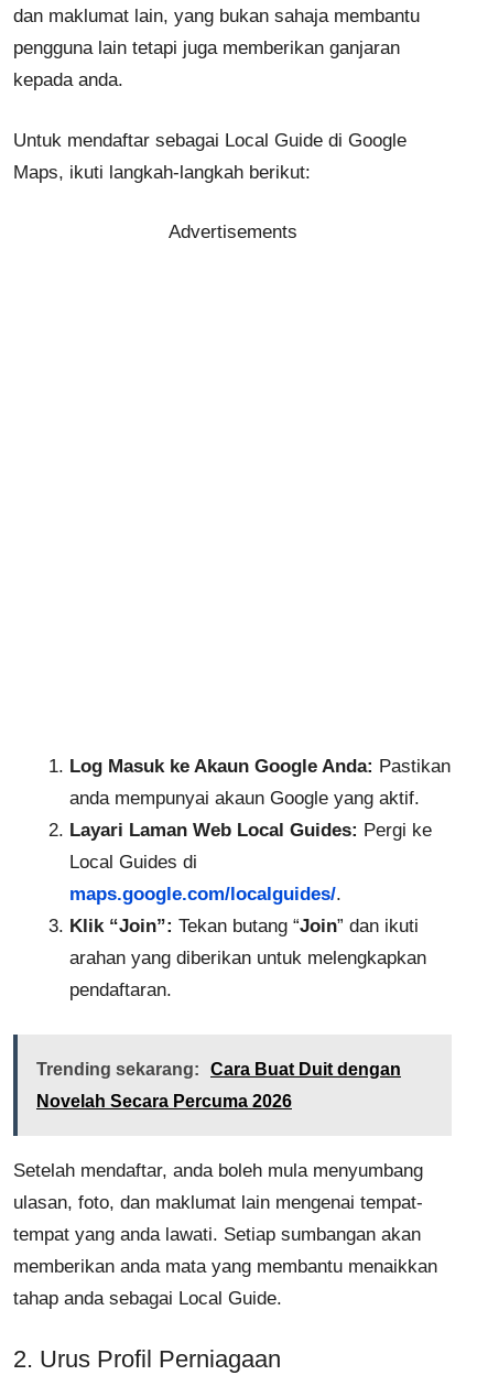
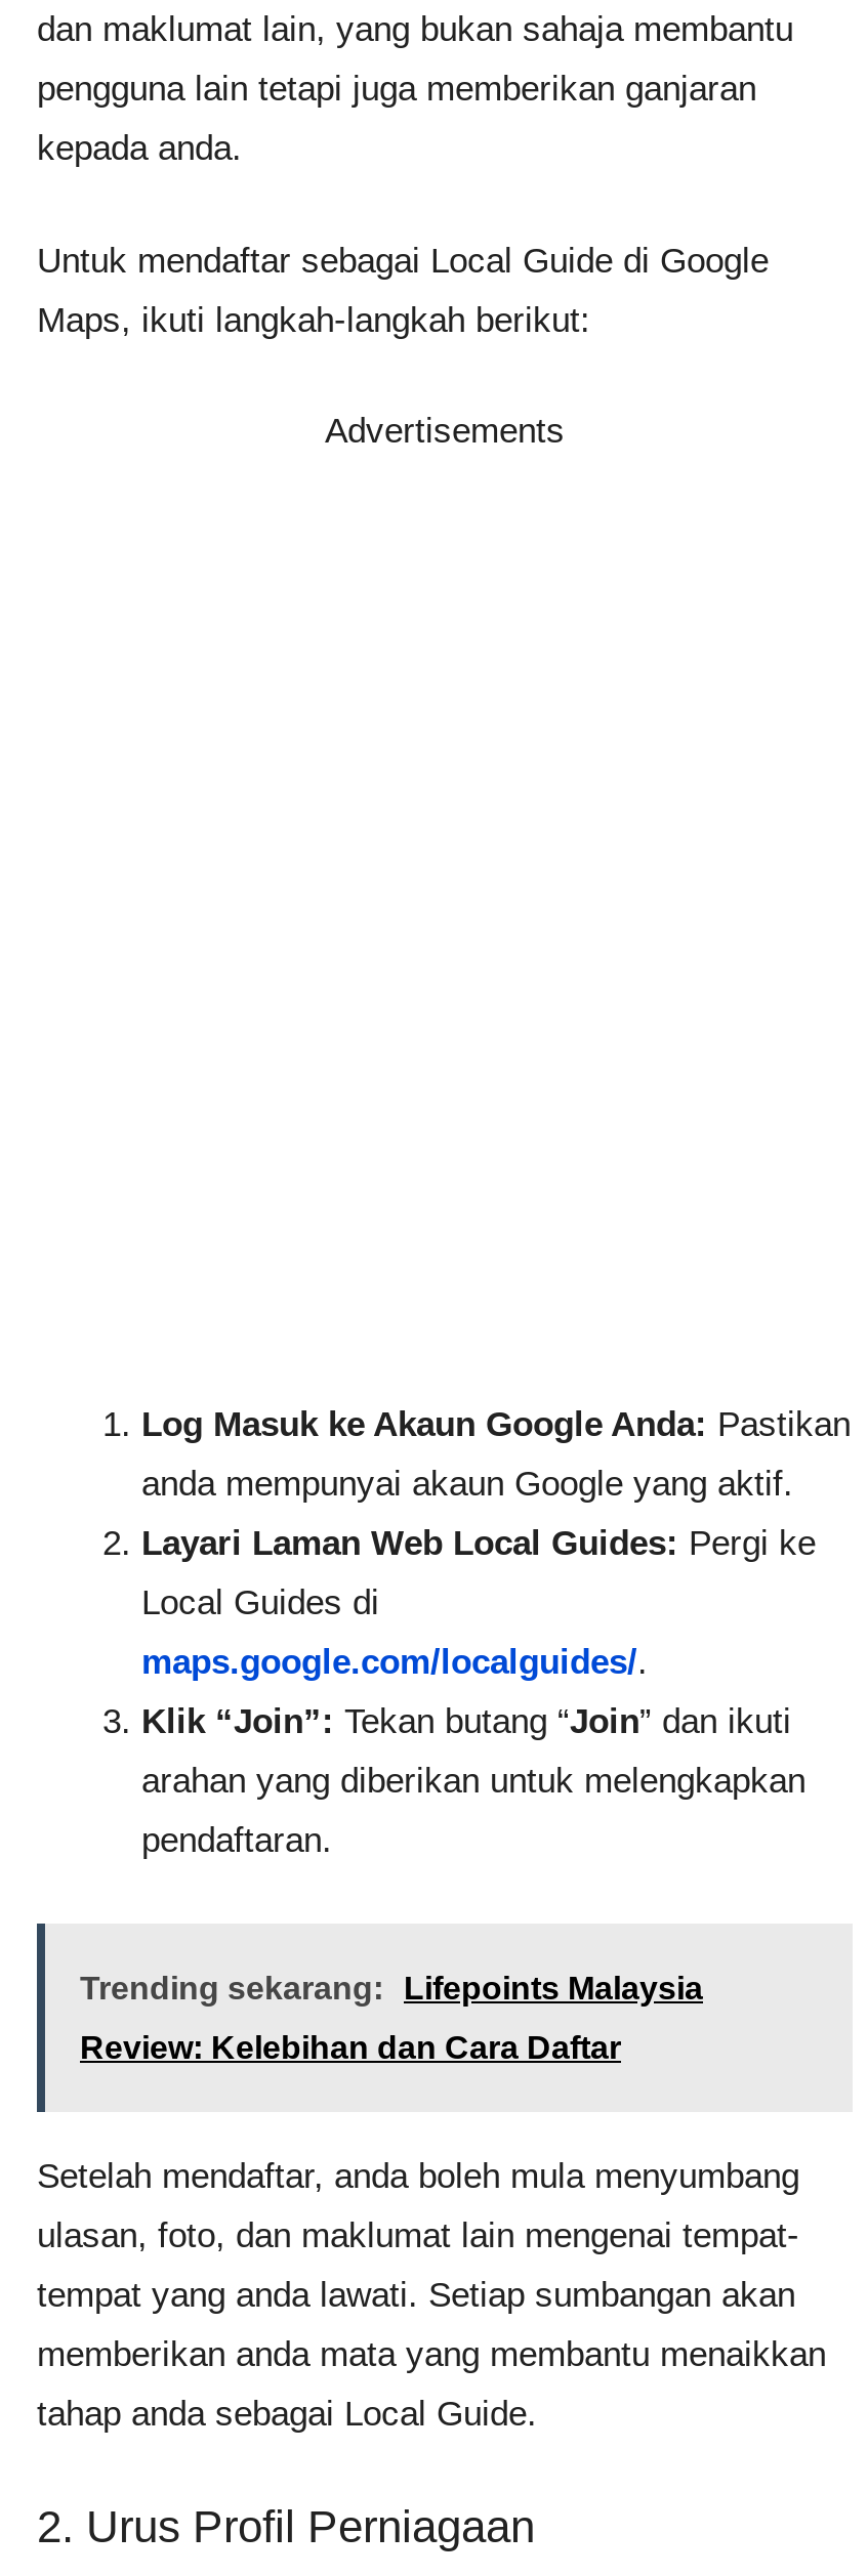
[36,1060,401,1079] Trending sekarang: Cara Buat Duit dengan -> [80,1970,703,2005] Trending sekarang: Lifepoints Malaysia
[36,1092,292,1110] Novelah Secara Percuma 2026 -> [80,2030,621,2065] Review: Kelebihan dan Cara Daftar

